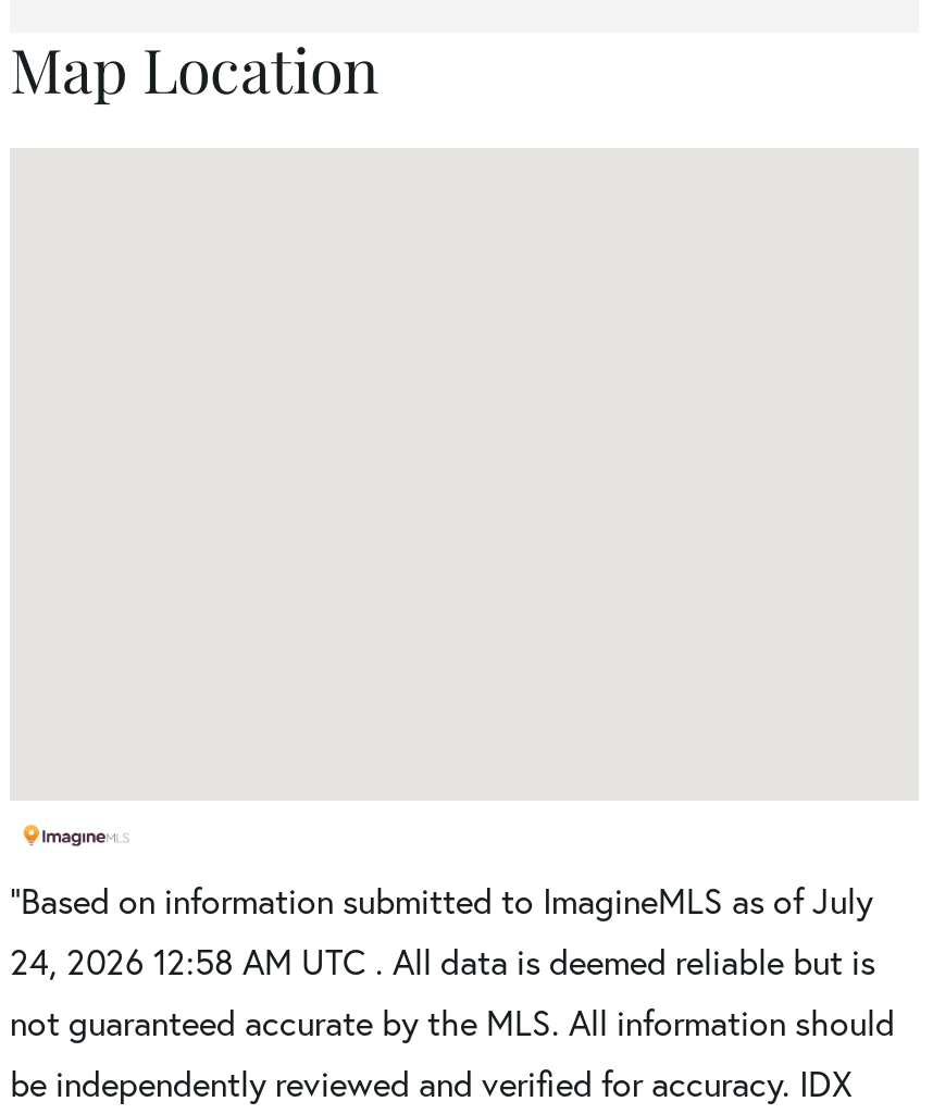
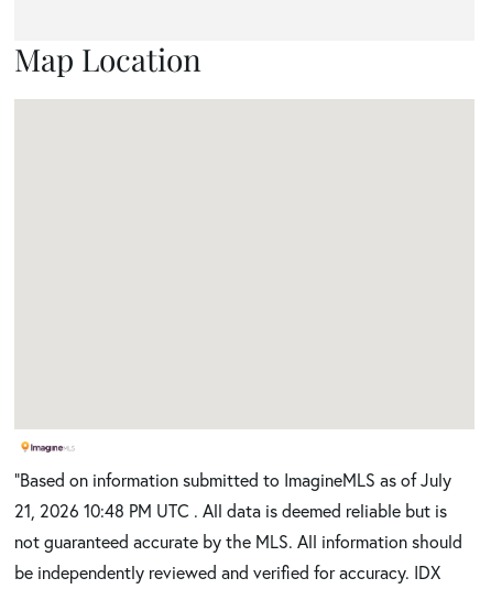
[10,939,875,983] 24, 2026 12:58 AM UTC . All data is deemed reliable but is -> [14,499,447,521] 21, 2026 10:48 PM UTC . All data is deemed reliable but is

